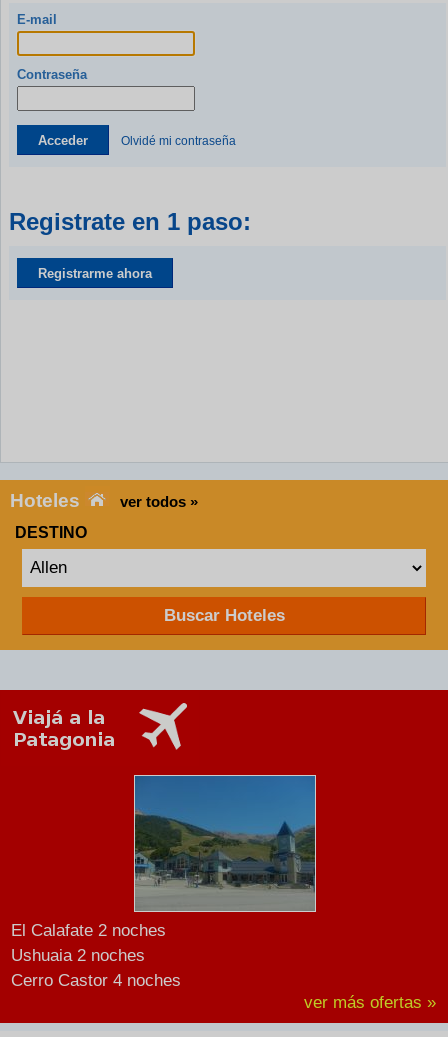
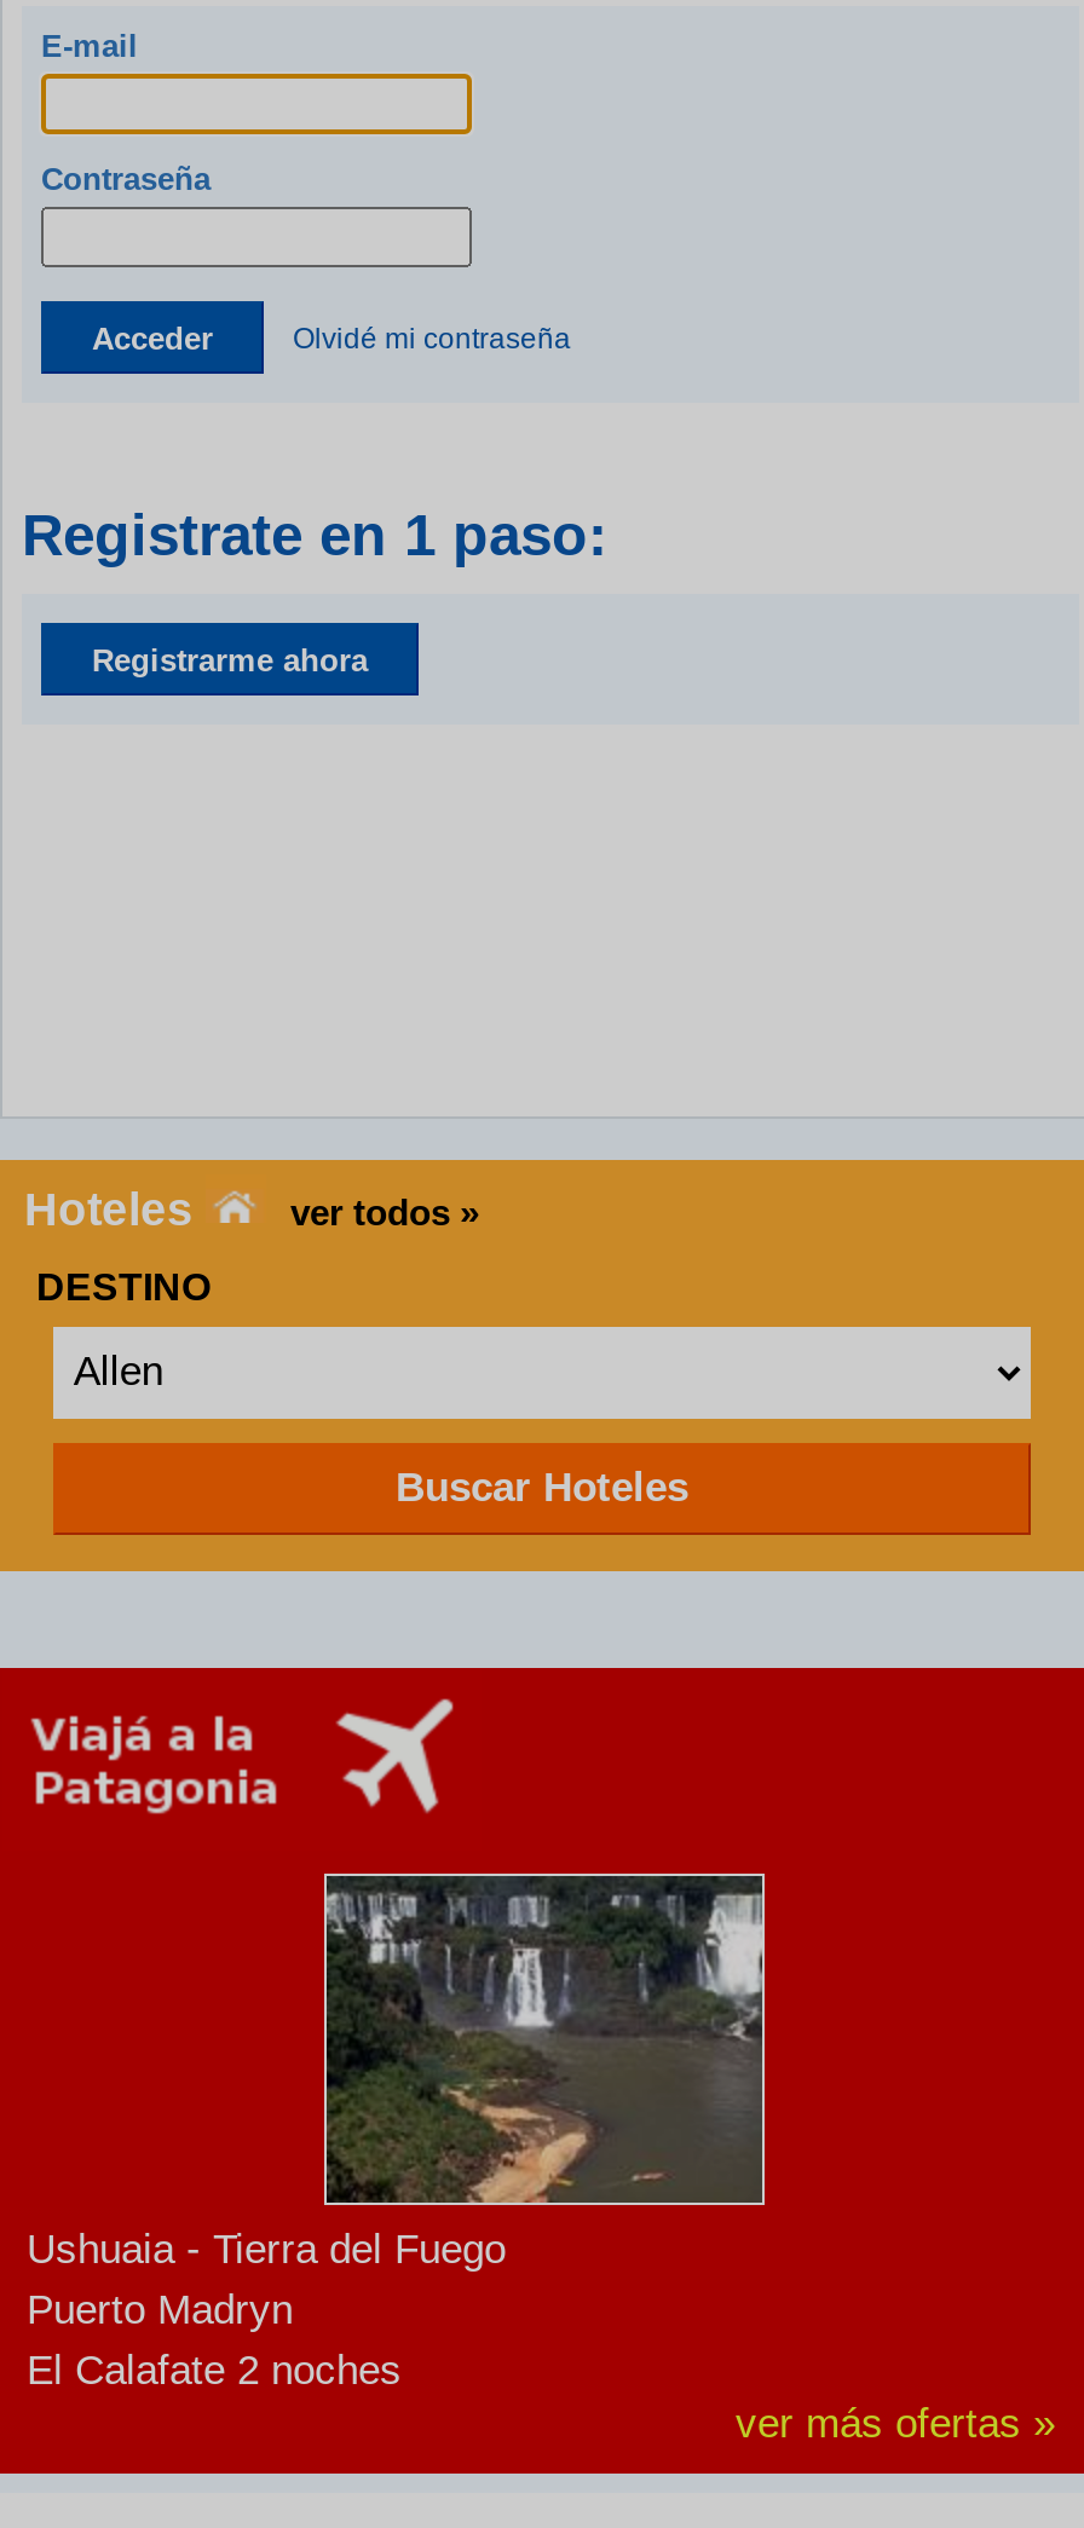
none -> [27,2227,506,2333] Ushuaia - Tierra del Fuego | Puerto Madryn
[134,775,316,912] [image] -> [324,1874,765,2205] [image]
moved [11,921,166,940] -> [27,2348,402,2394]: El Calafate 2 noches
[11,946,181,990] Ushuaia 2 noches | Cerro Castor 4 noches -> none

